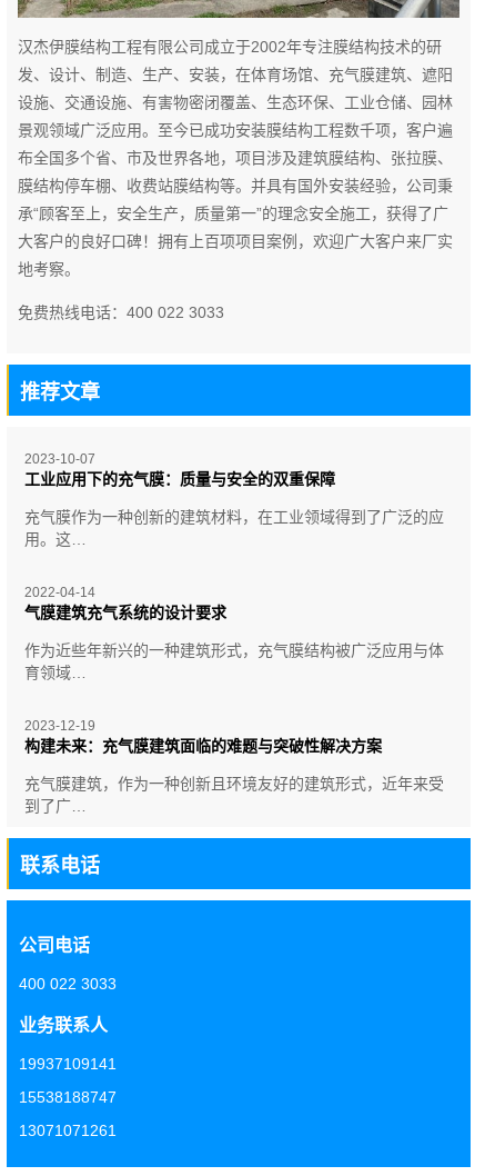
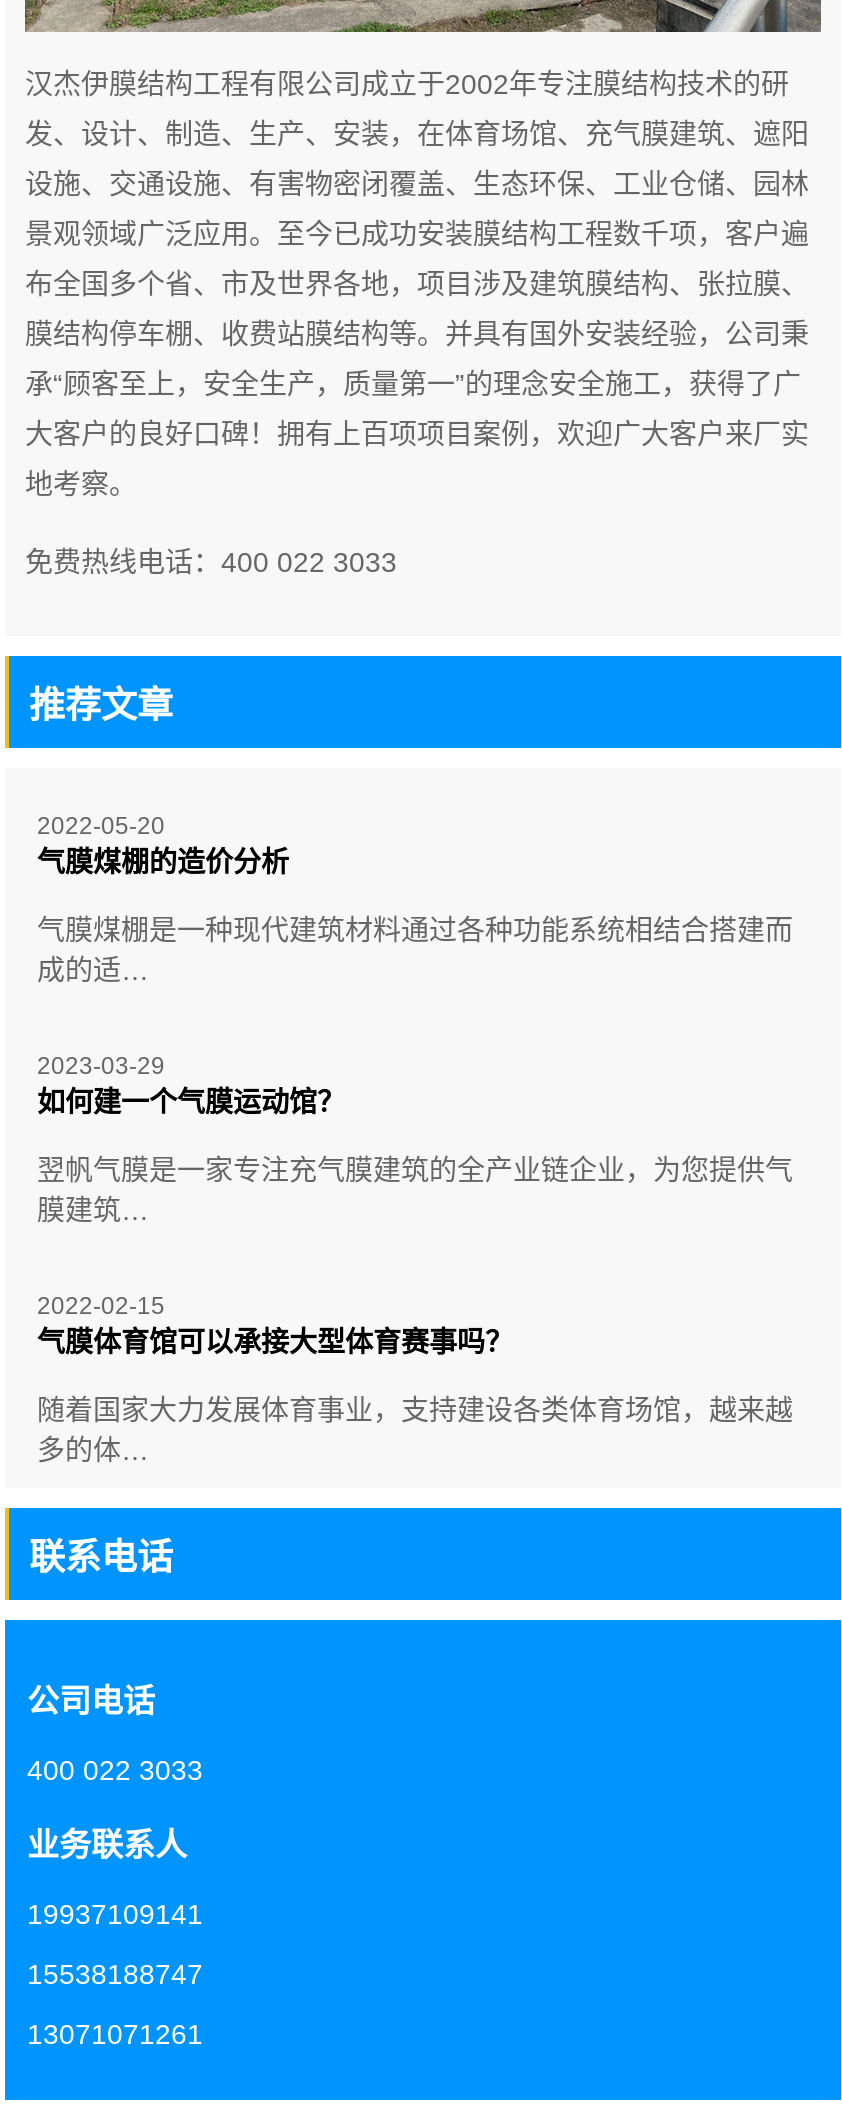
[24,451,335,488] 2023-10-07 | 工业应用下的充气膜：质量与安全的双重保障 -> [37,812,289,878] 2022-05-20 | 气膜煤棚的造价分析
[24,508,444,548] 充气膜作为一种创新的建筑材料，在工业领域得到了广泛的应 | 用。这… -> [37,914,793,986] 气膜煤棚是一种现代建筑材料通过各种功能系统相结合搭建而 | 成的适…
[24,585,226,621] 2022-04-14 | 气膜建筑充气系统的设计要求 -> [37,1052,345,1118] 2023-03-29 | 如何建一个气膜运动馆？
[24,641,444,681] 作为近些年新兴的一种建筑形式，充气膜结构被广泛应用与体 | 育领域… -> [37,1154,793,1226] 翌帆气膜是一家专注充气膜建筑的全产业链企业，为您提供气 | 膜建筑…
[24,718,382,755] 2023-12-19 | 构建未来：充气膜建筑面临的难题与突破性解决方案 -> [37,1292,513,1358] 2022-02-15 | 气膜体育馆可以承接大型体育赛事吗？
[24,775,444,815] 充气膜建筑，作为一种创新且环境友好的建筑形式，近年来受 | 到了广… -> [37,1394,793,1466] 随着国家大力发展体育事业，支持建设各类体育场馆，越来越 | 多的体…

